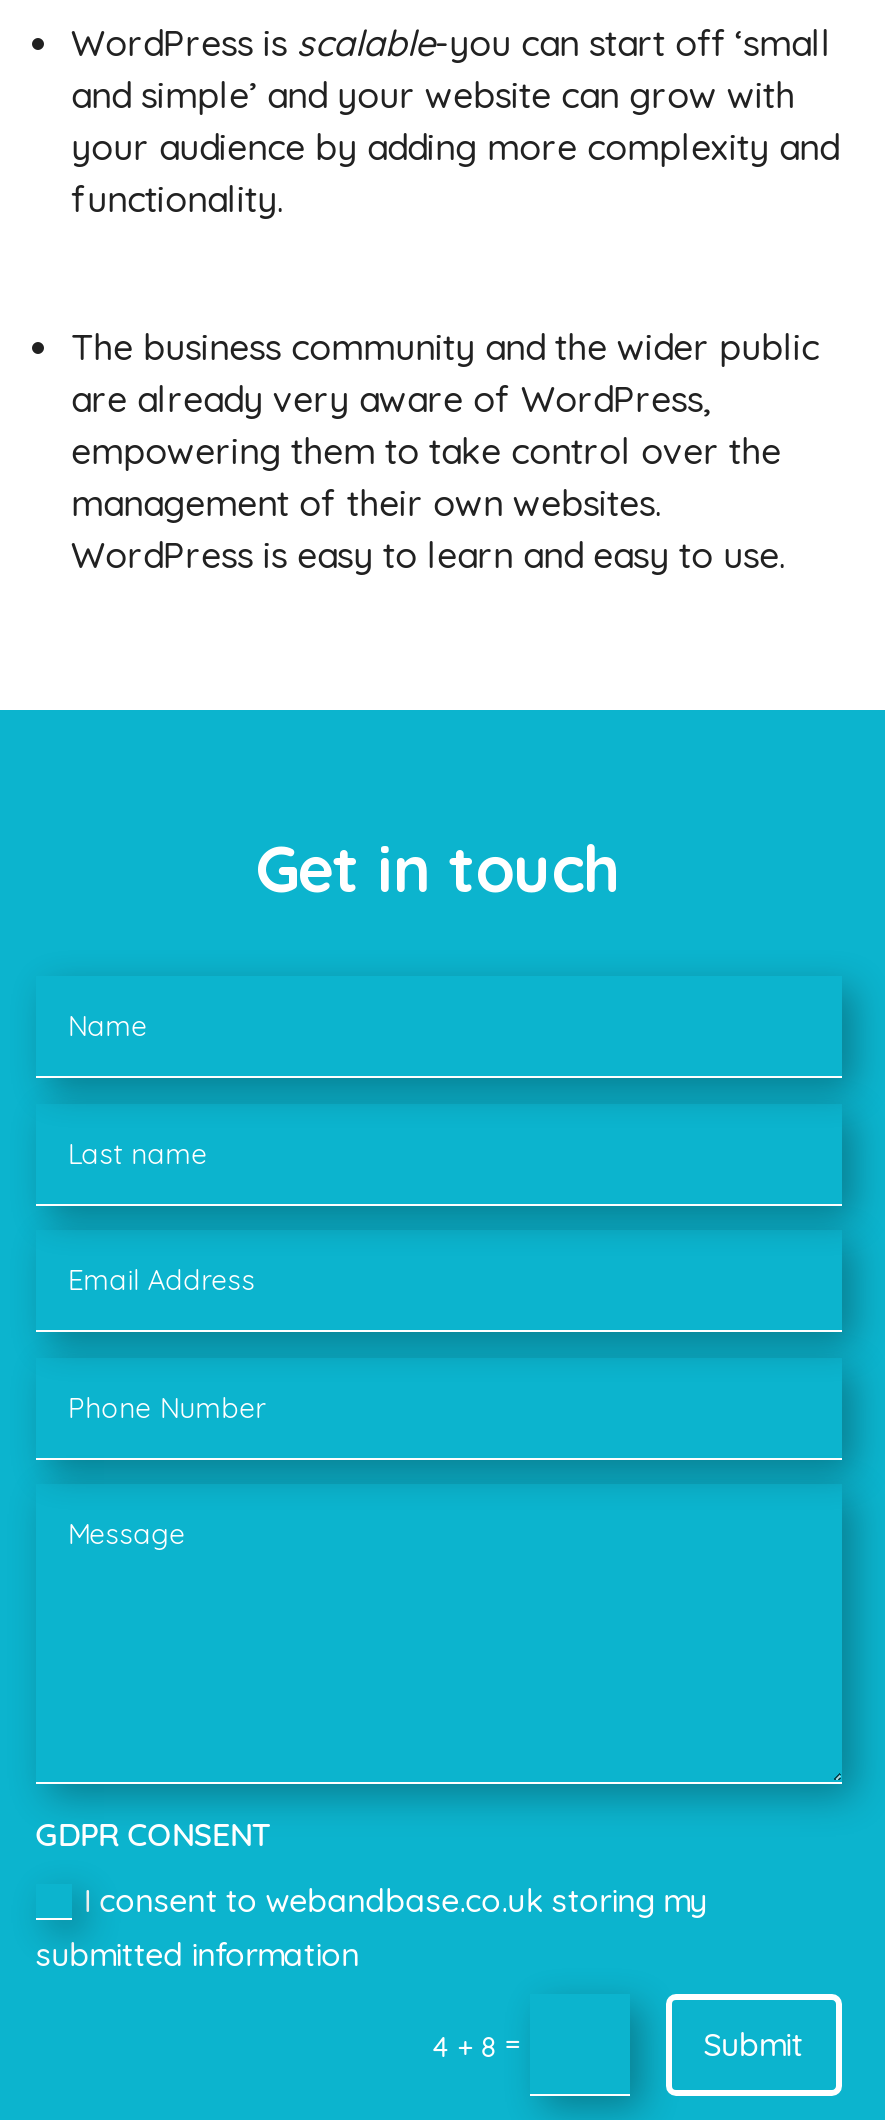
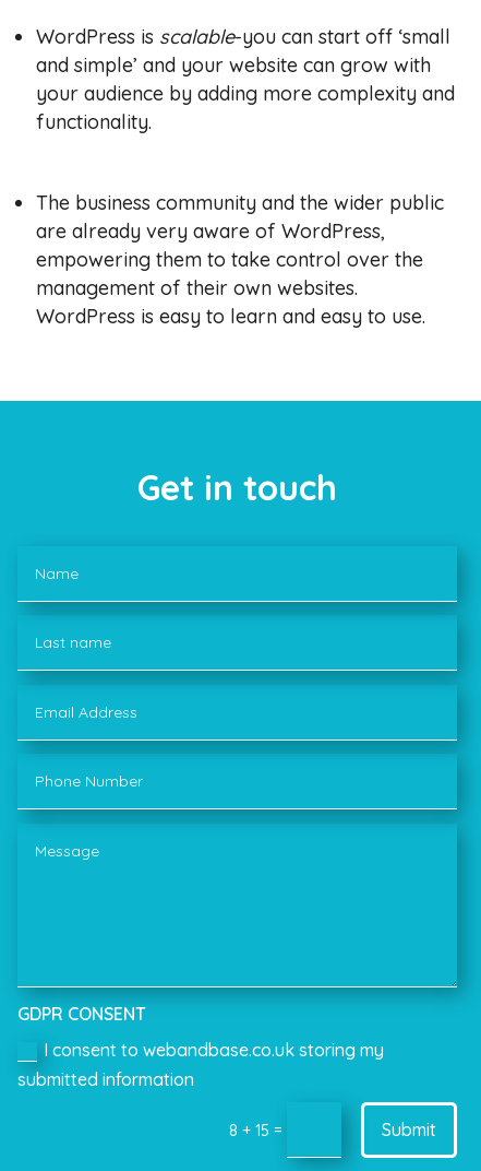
[433,2025,529,2064] 4 + 8 = -> [229,1119,286,1140] 8 + 15 =

